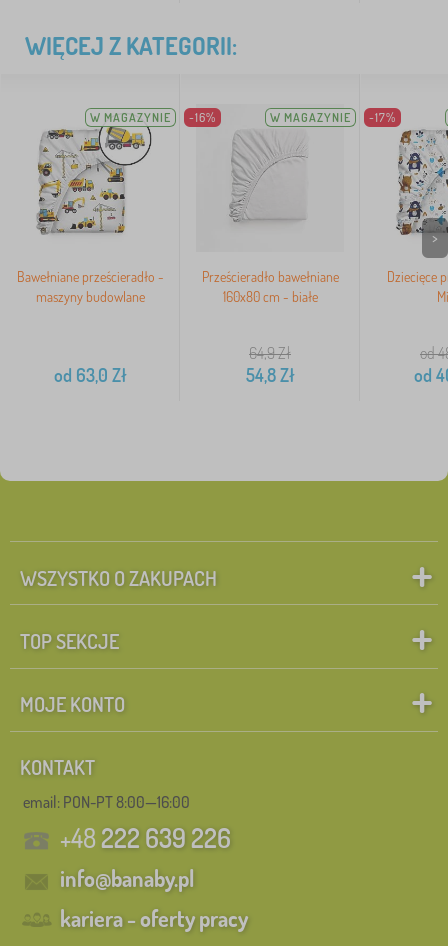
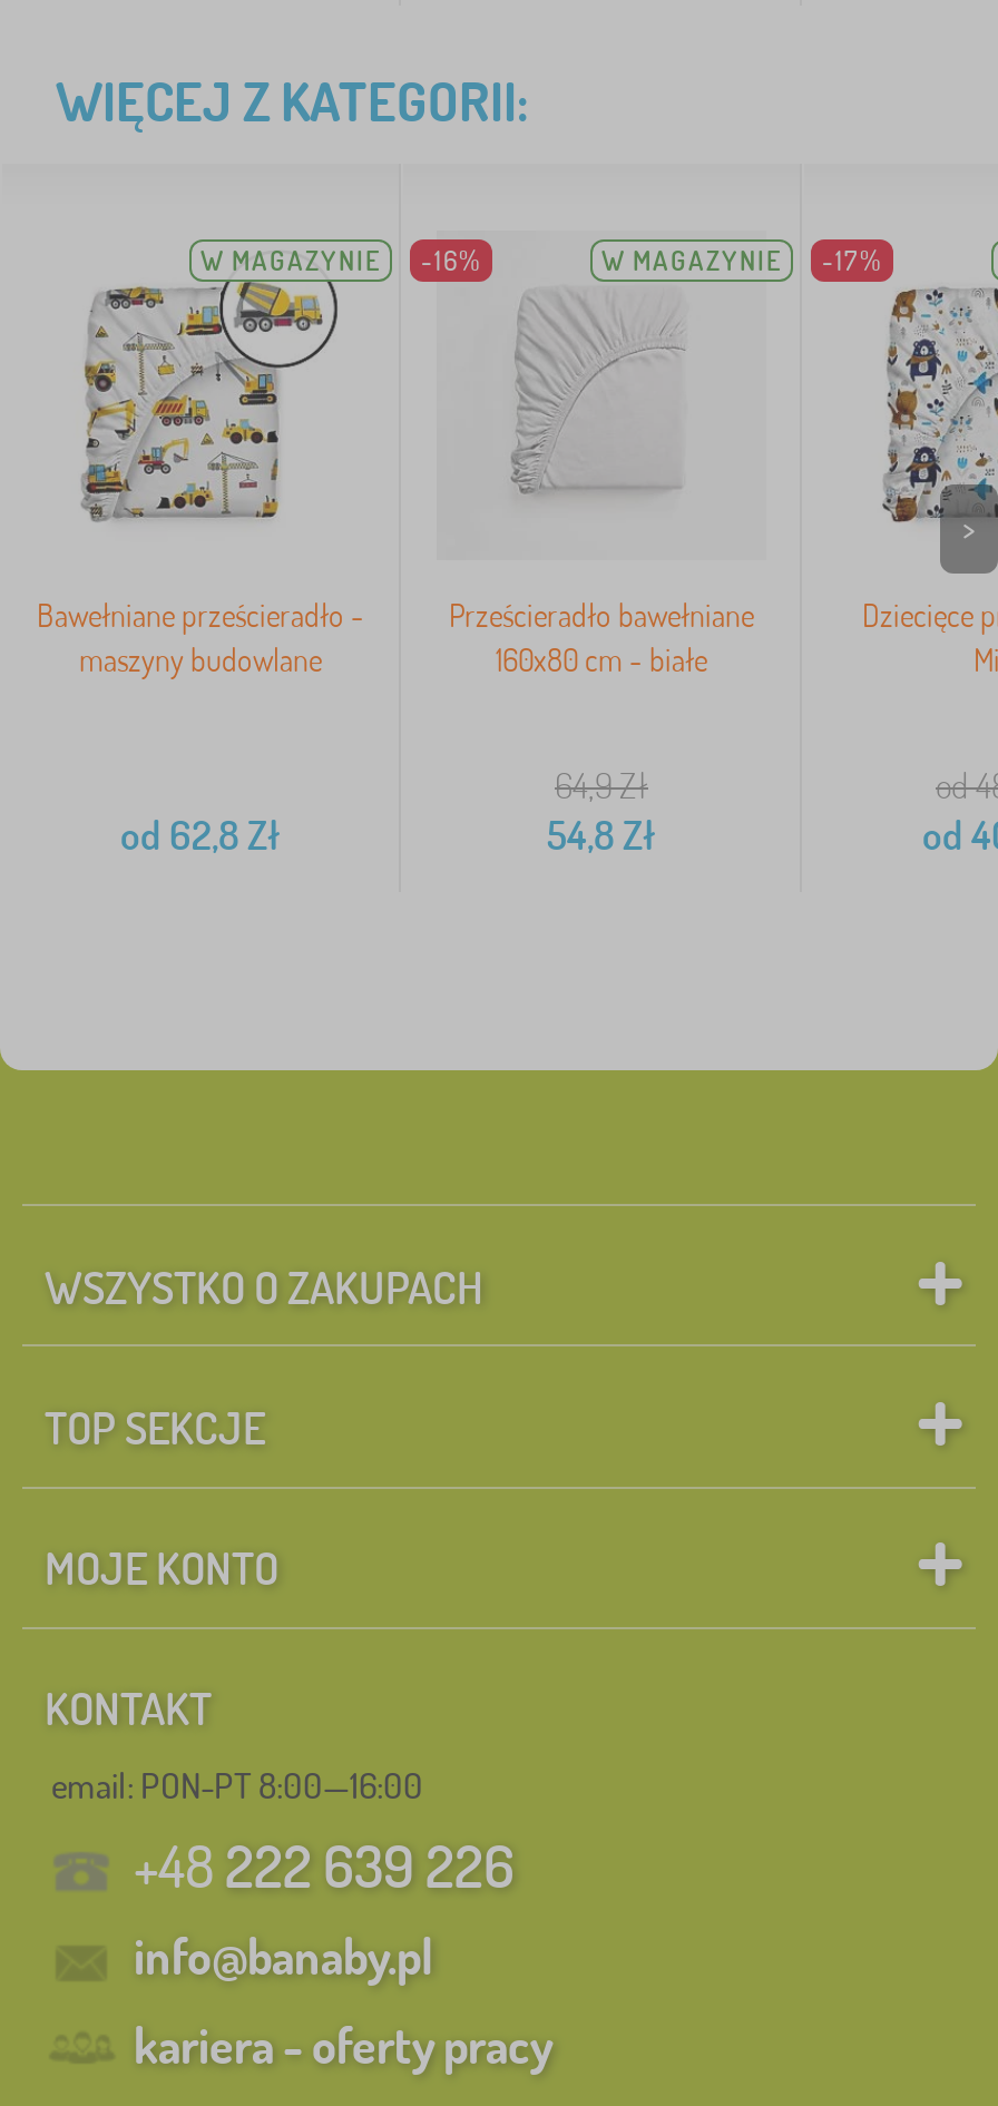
[53,364,126,386] od 63,0 Zł -> [120,810,281,859] od 62,8 Zł

